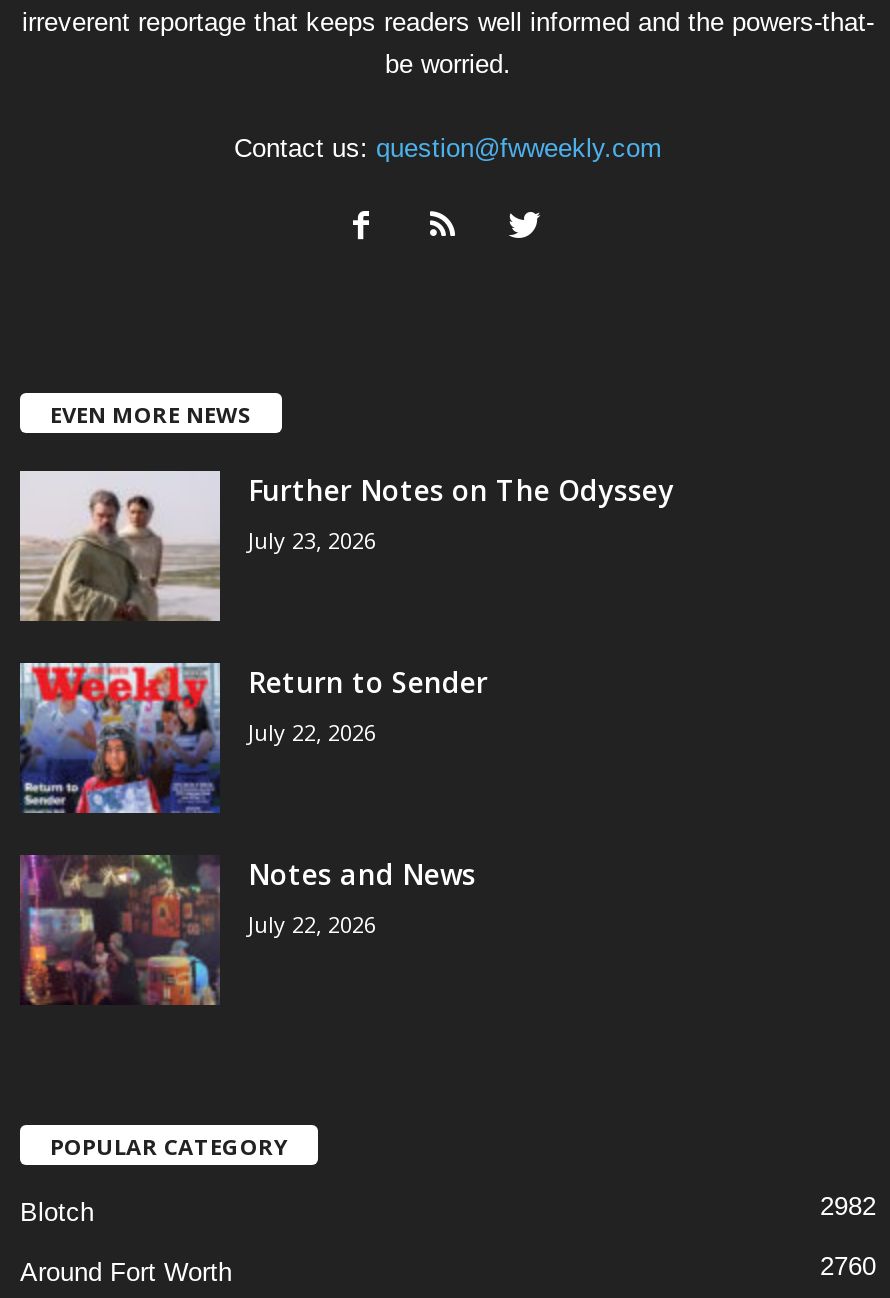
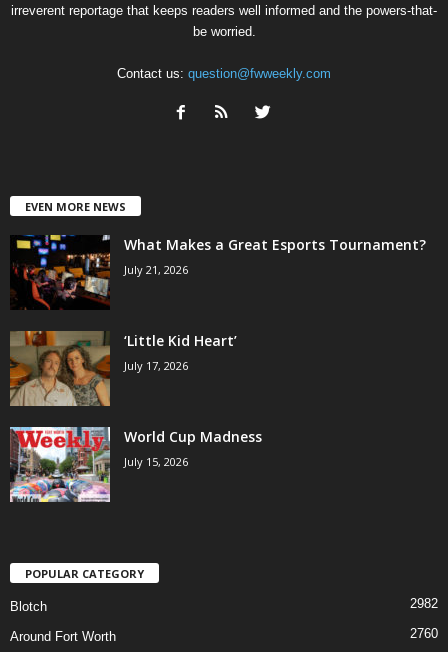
[18,468,674,624] [image] | Further Notes on The Odyssey | July 23, 2026 -> [10,234,426,311] [image] | What Makes a Great Esports Tournament? | July 21, 2026
[18,660,488,814] [image] | Return to Sender | July 22, 2026 -> [9,330,237,407] [image] | ‘Little Kid Heart’ | July 17, 2026
[20,854,476,1006] [image] | Notes and News | July 22, 2026 -> [9,426,262,503] [image] | World Cup Madness | July 15, 2026

